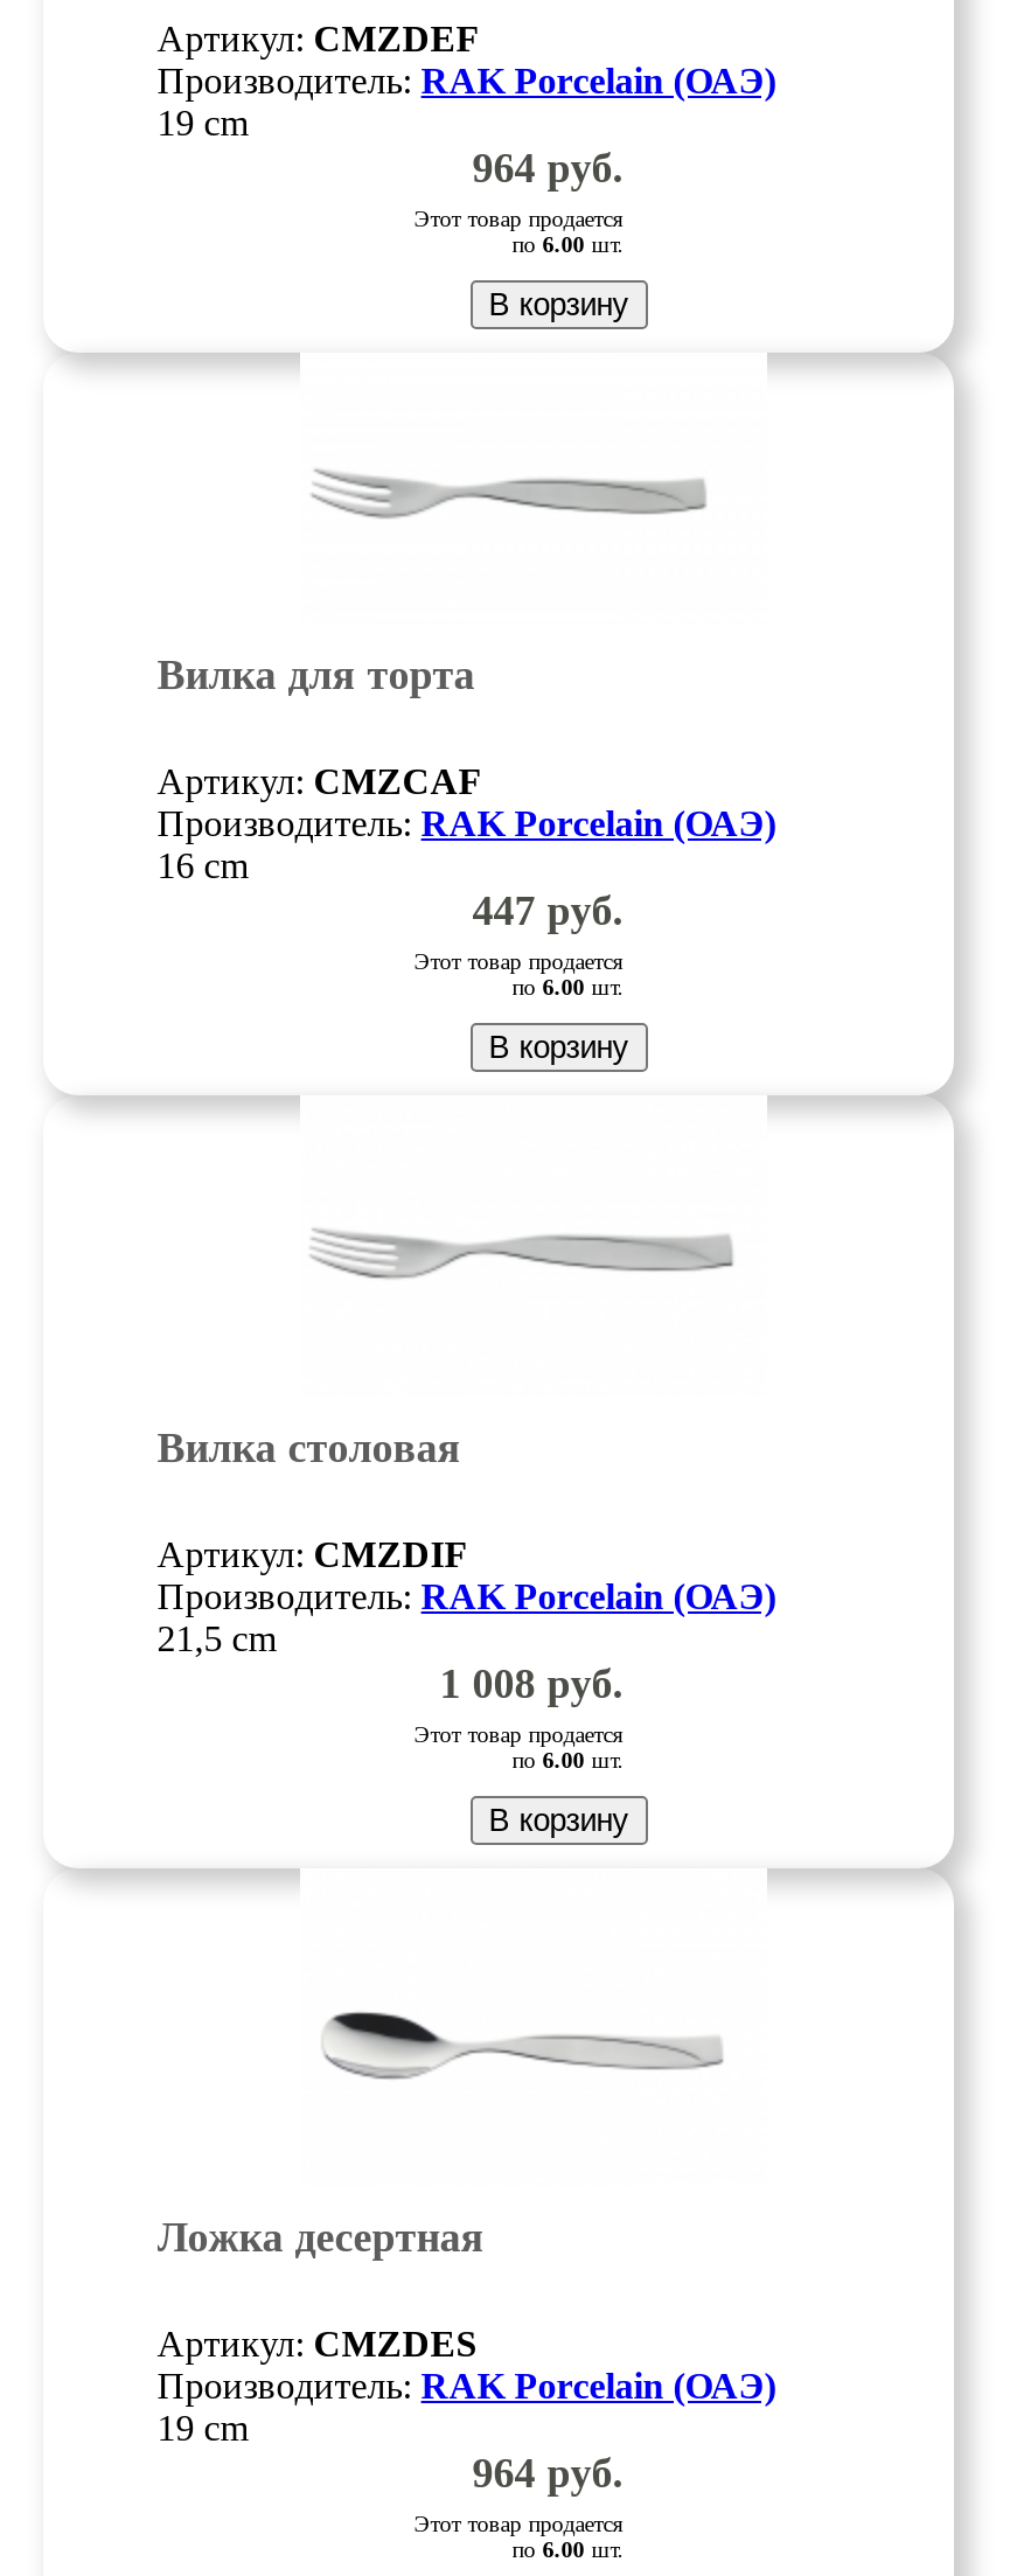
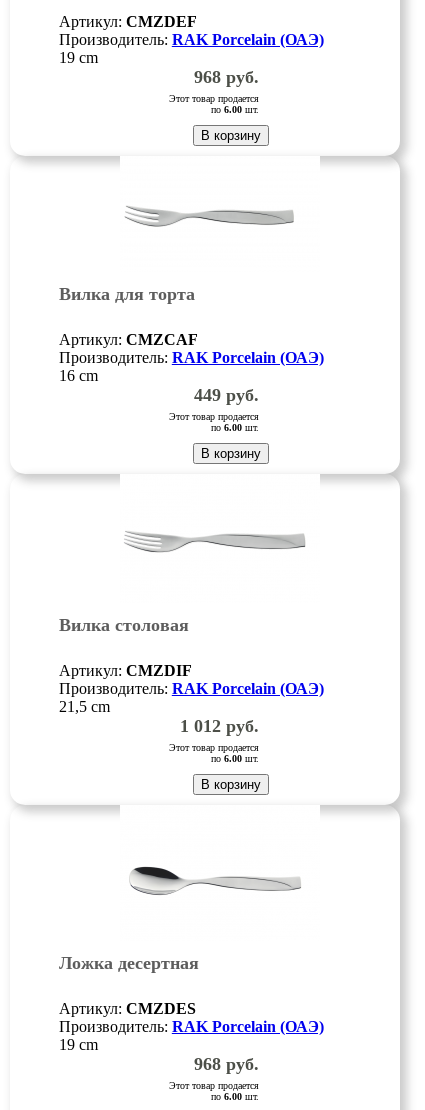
[472,144,624,191] 964 руб. -> [194,67,259,87] 968 руб.
[472,887,624,934] 447 руб. -> [194,385,259,405] 449 руб.
[440,1660,624,1707] 1 008 руб. -> [180,716,259,736] 1 012 руб.
[472,2449,624,2496] 964 руб. -> [194,1054,259,1074] 968 руб.

